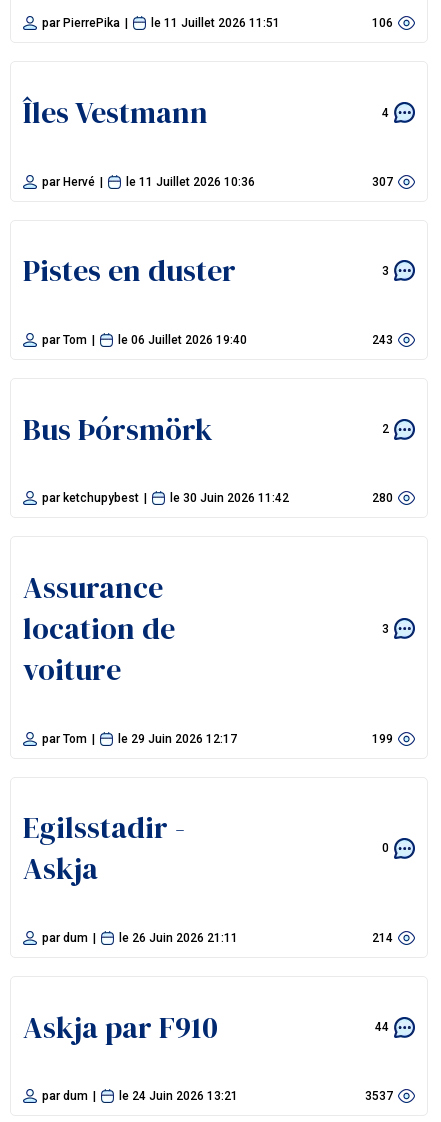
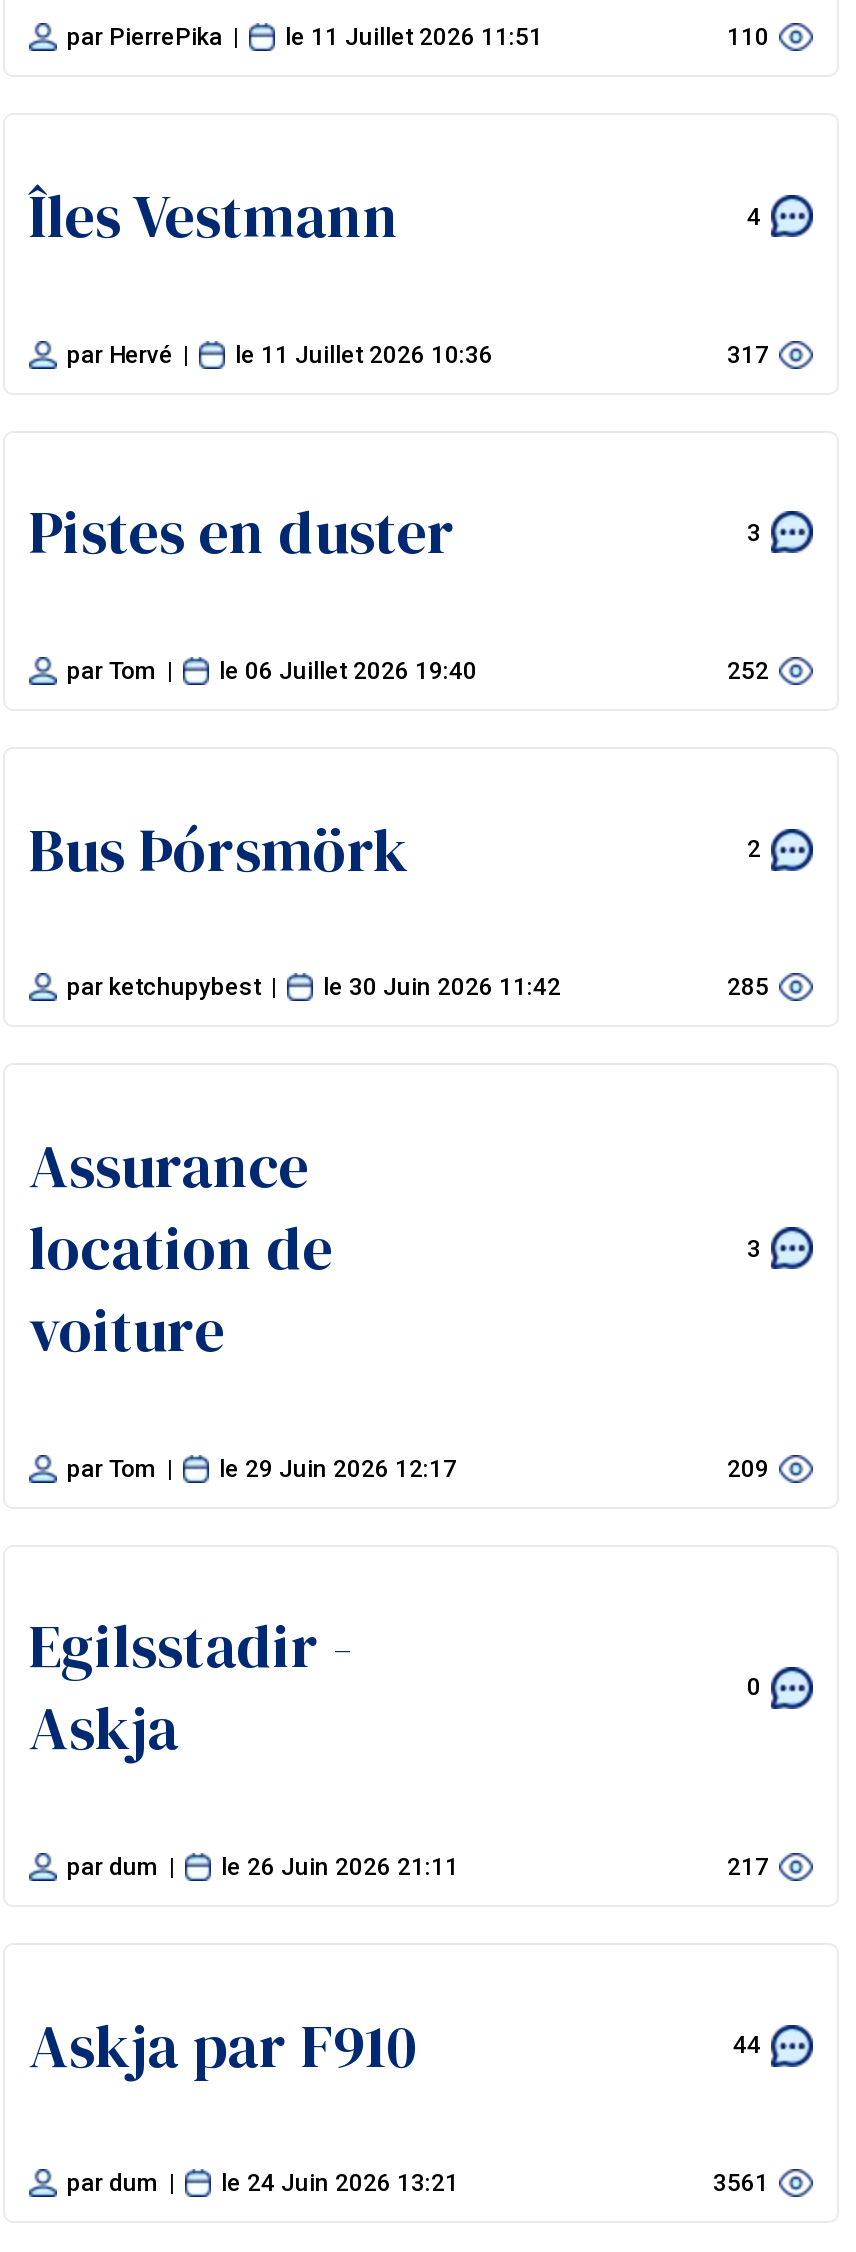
[372,16,393,30] 106 -> [727,24,769,52] 110
[372,175,393,189] 307 -> [727,340,769,368] 317
[372,333,393,347] 243 -> [727,657,769,685] 252
[372,491,393,505] 280 -> [727,974,769,1002] 285
[372,732,393,746] 199 -> [727,1454,769,1482] 209
[372,931,393,945] 214 -> [727,1853,769,1881] 217
[365,1089,393,1103] 3537 -> [713,2170,769,2198] 3561

